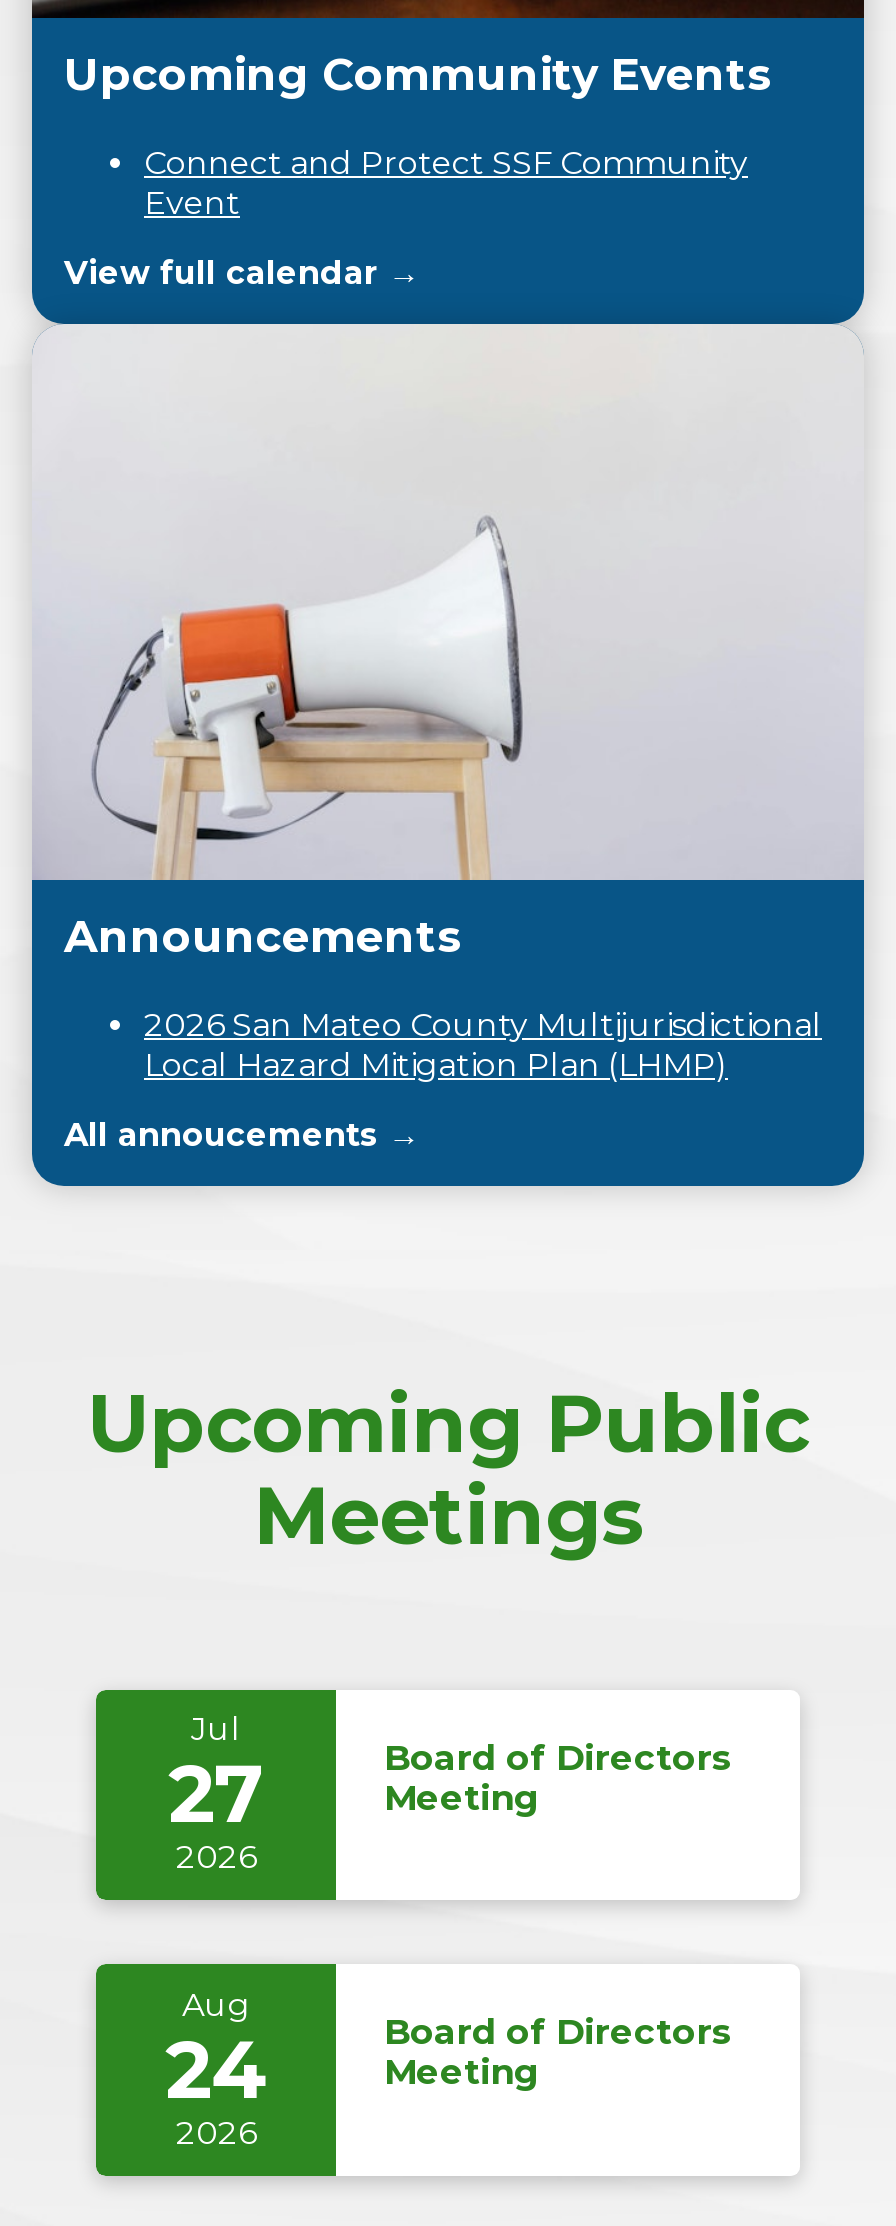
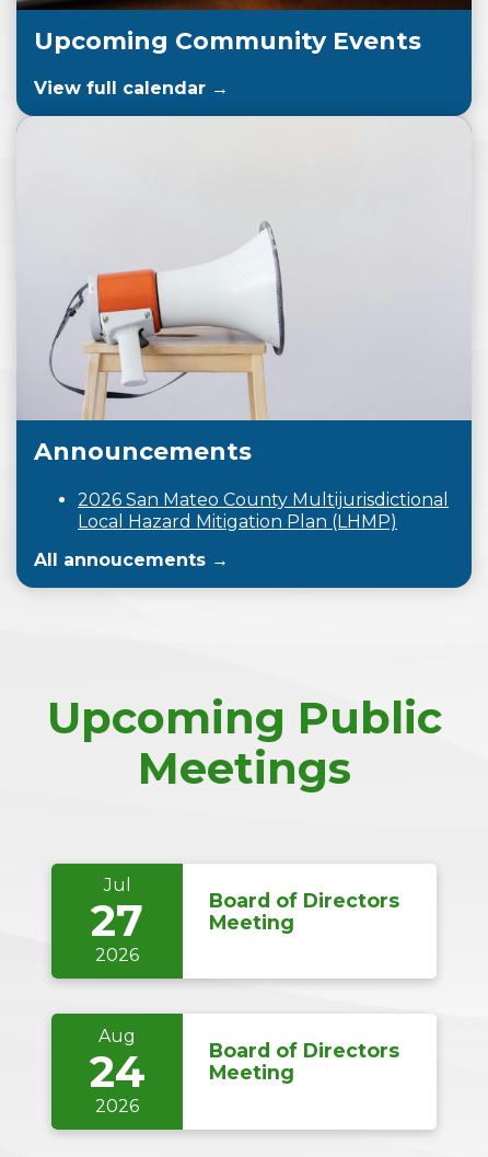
[144,145,748,223] Connect and Protect SSF Community | Event -> none

